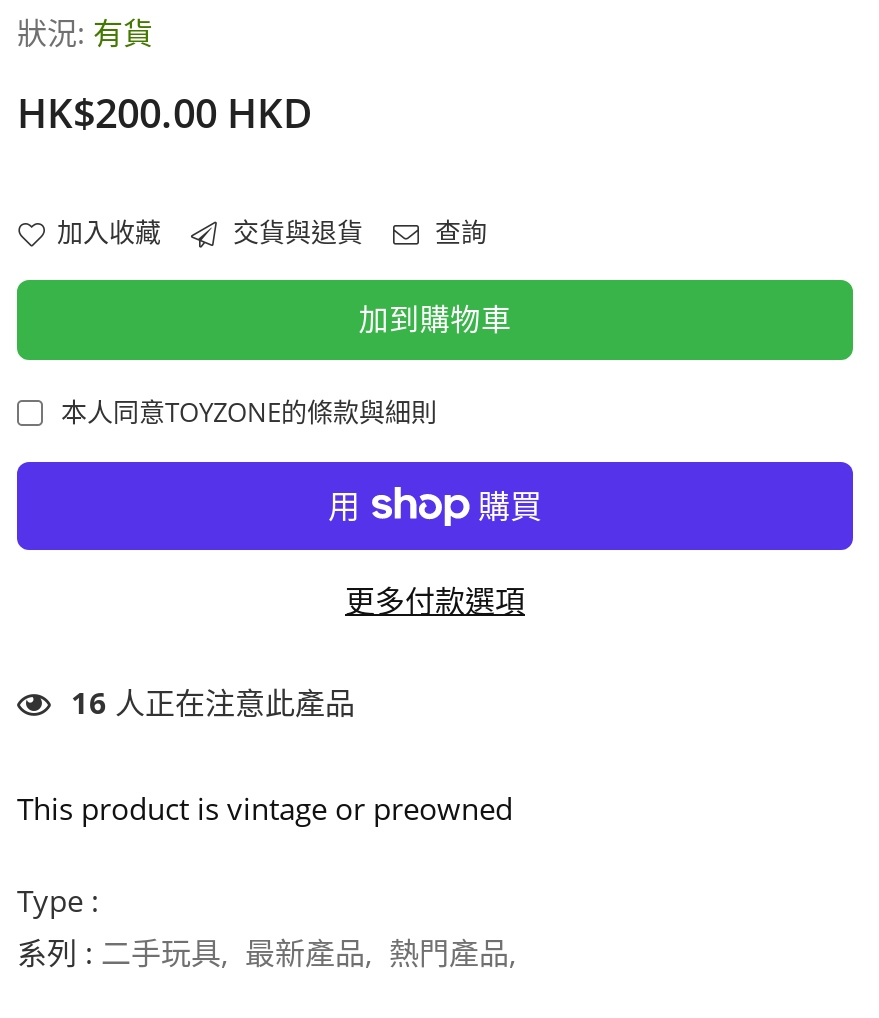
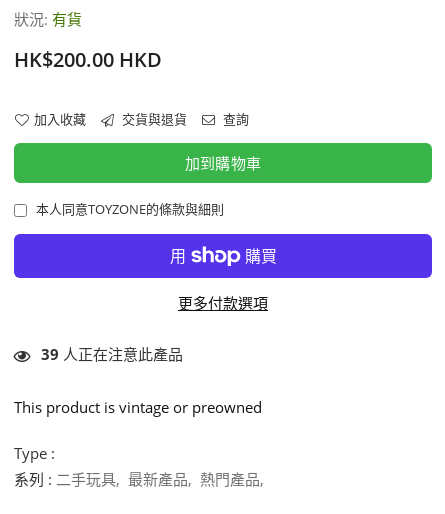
[71,681,355,721] 16人正在注意此產品 -> [41,344,183,364] 39人正在注意此產品

